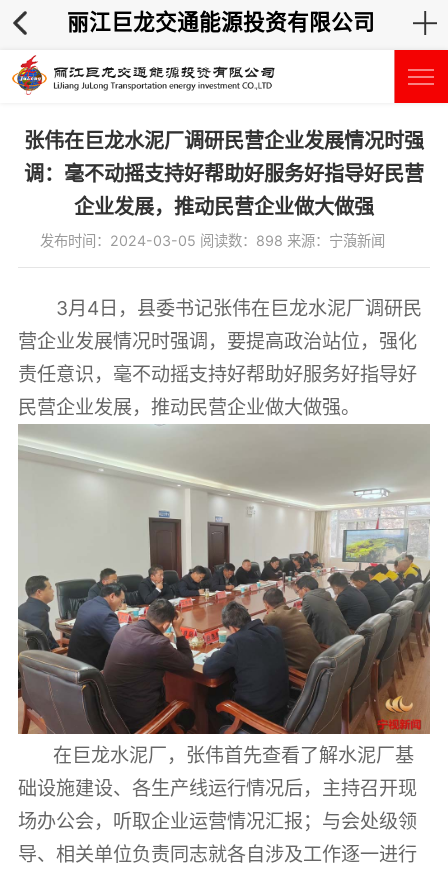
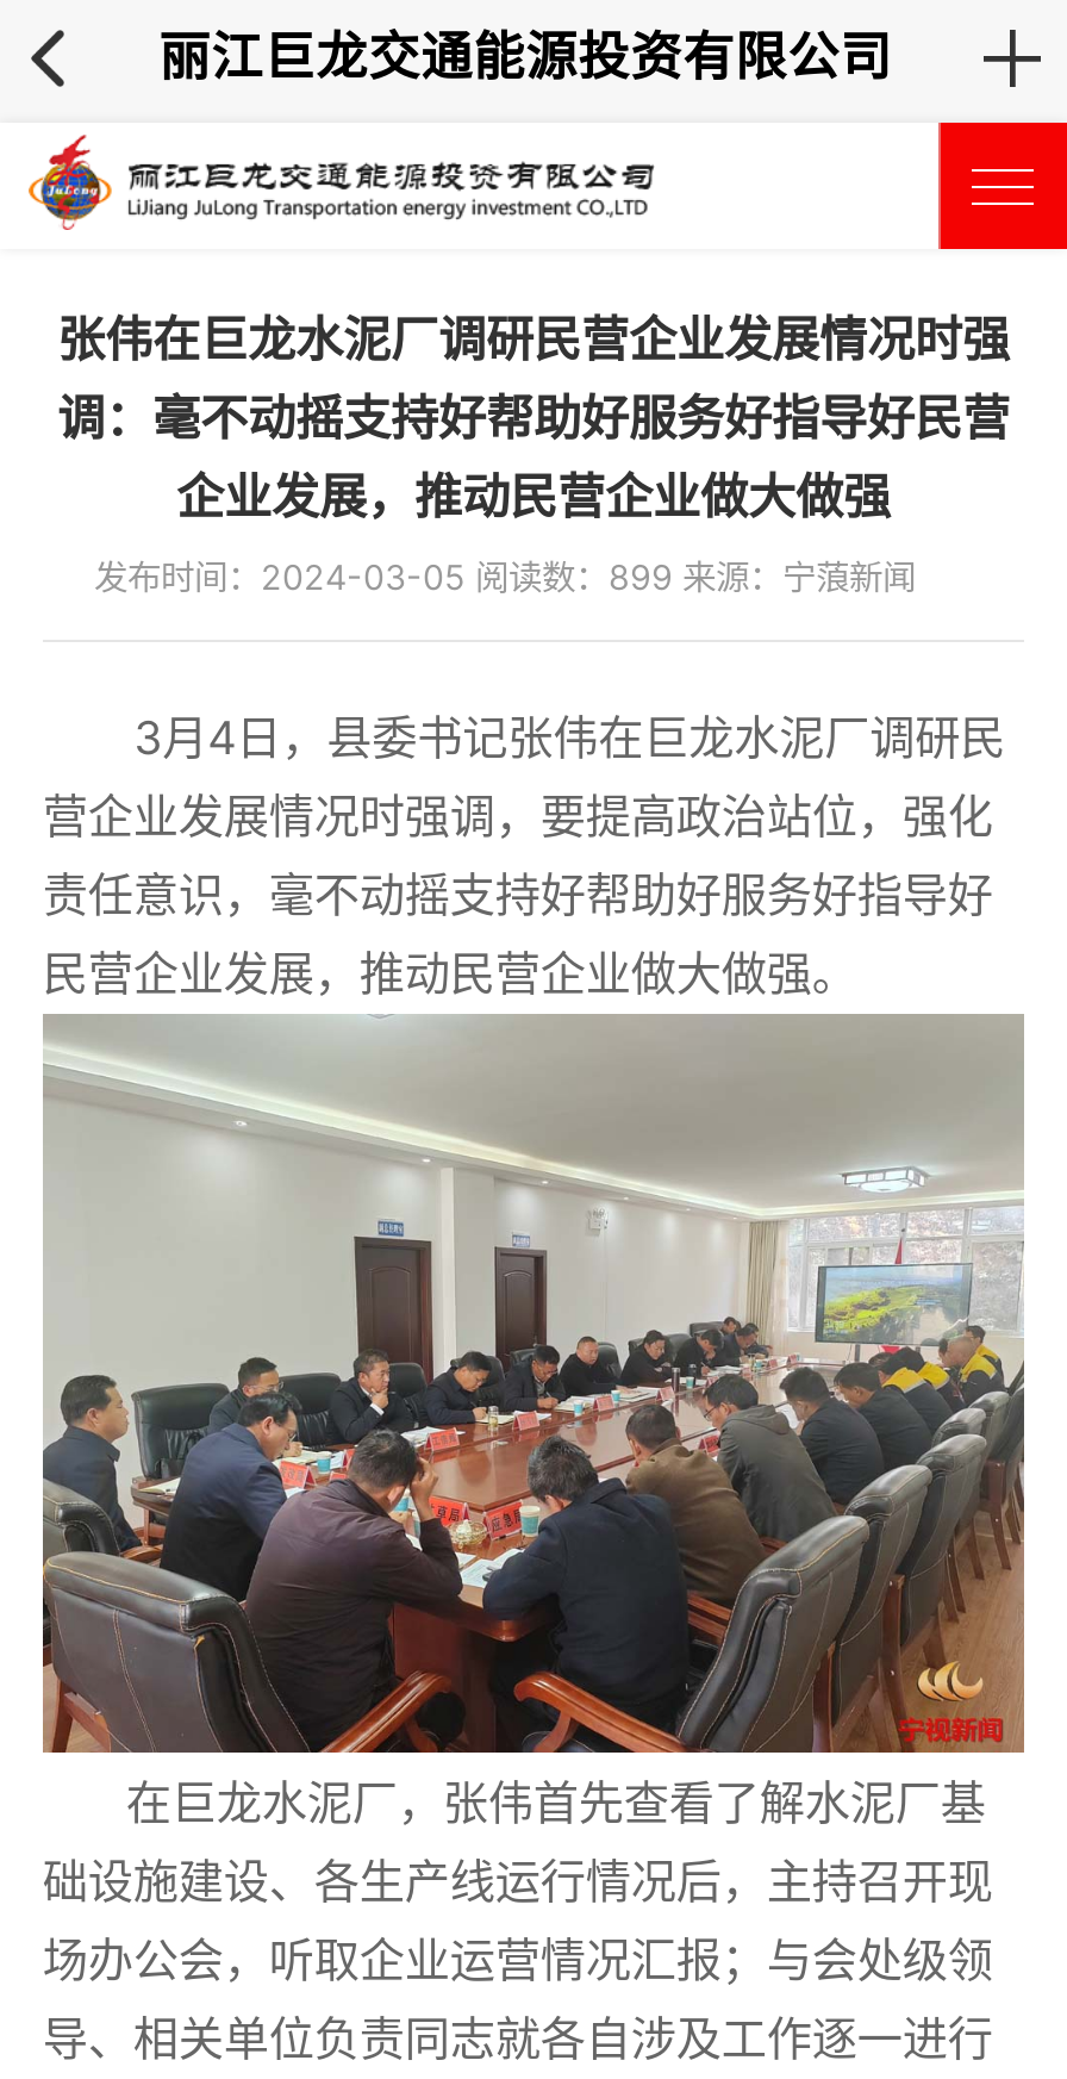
[39,232,384,249] 发布时间：2024-03-05 阅读数：898 来源：宁蒗新闻 -> [94,556,916,597] 发布时间：2024-03-05 阅读数：899 来源：宁蒗新闻

